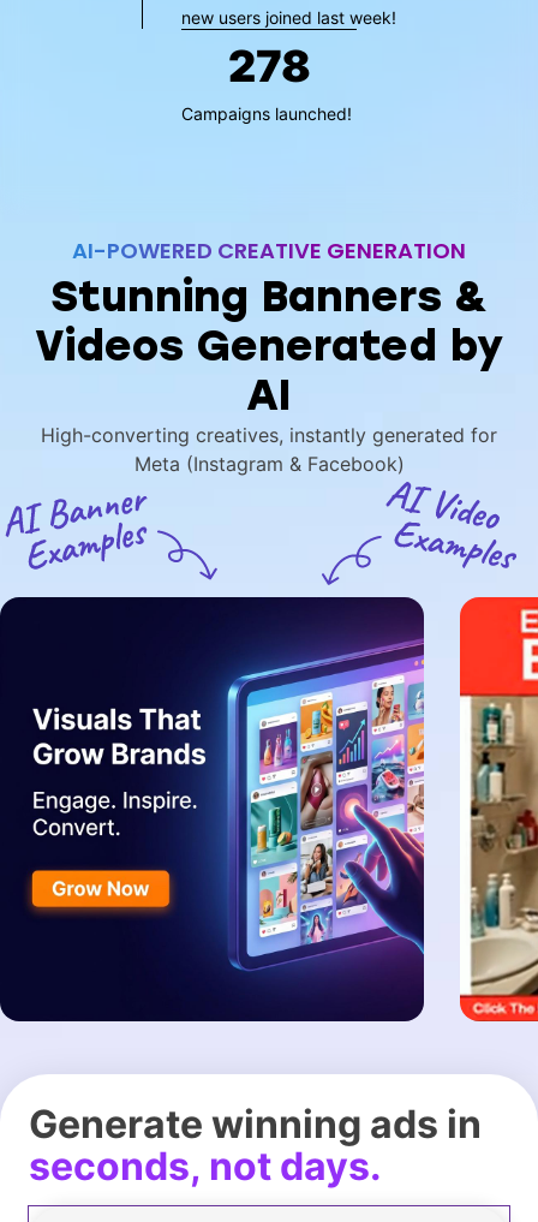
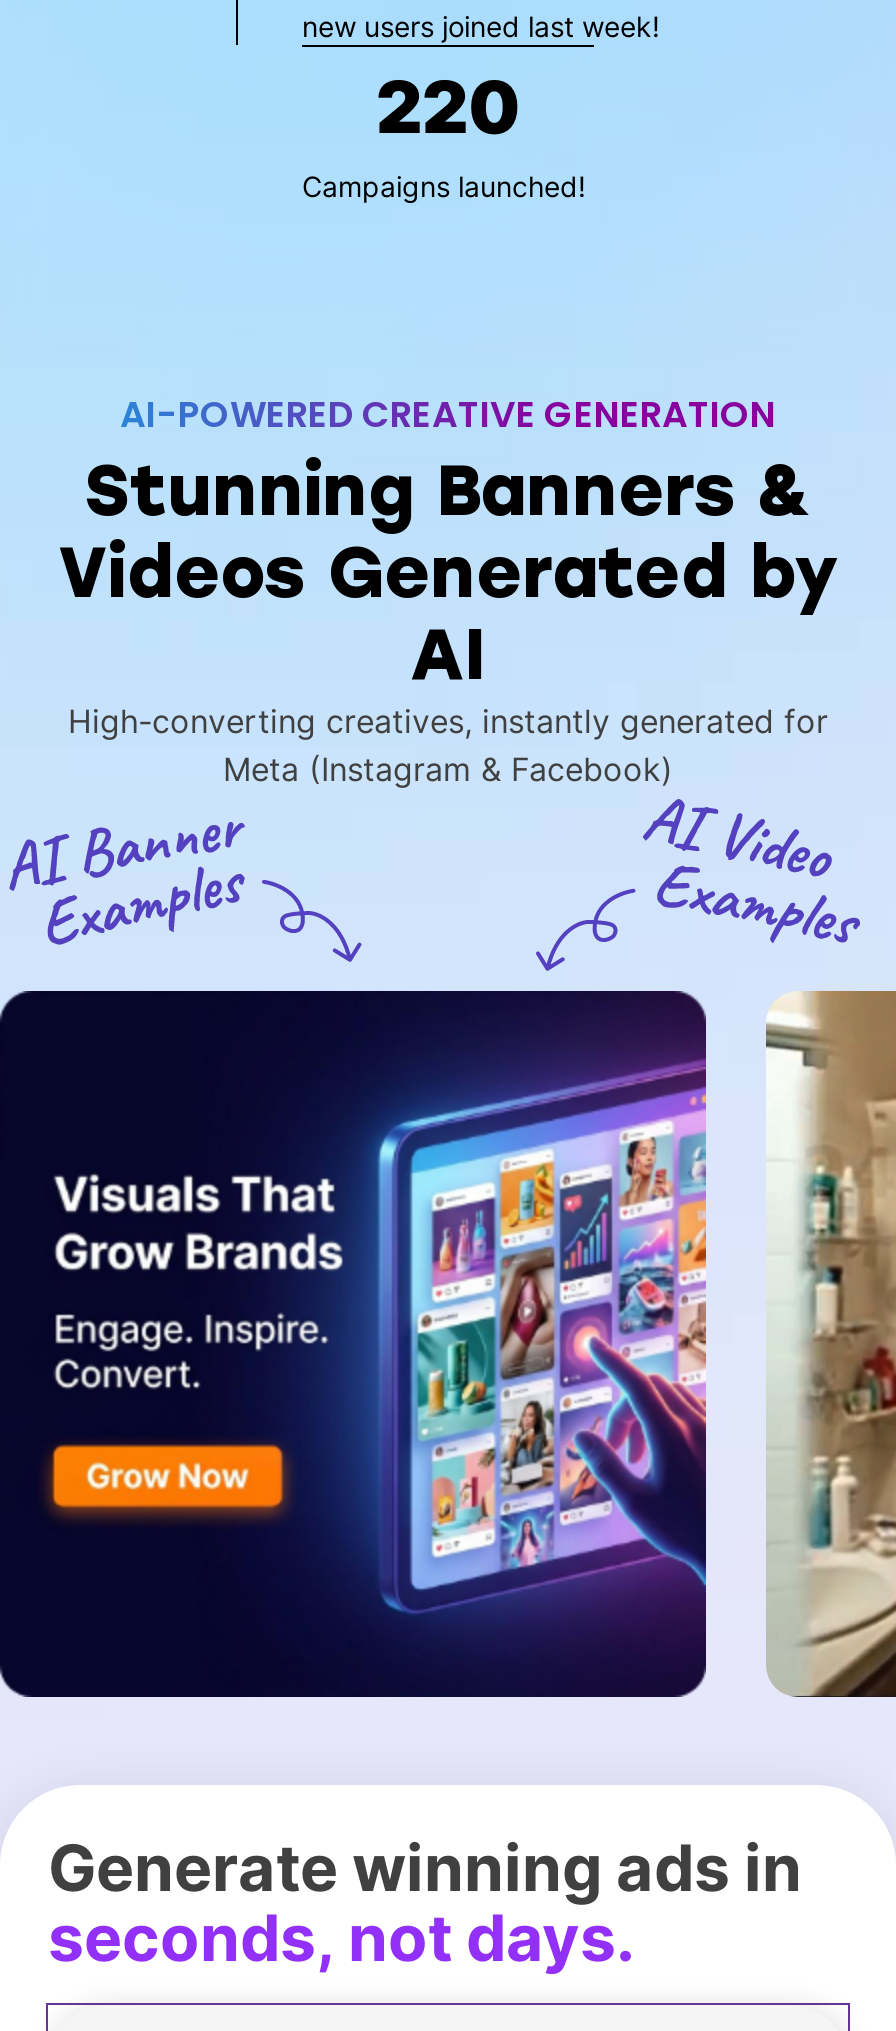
[228,39,310,92] 278 -> [376,62,520,150] 220
[459,596,534,1023] [image] -> [764,991,890,1699] [image]

